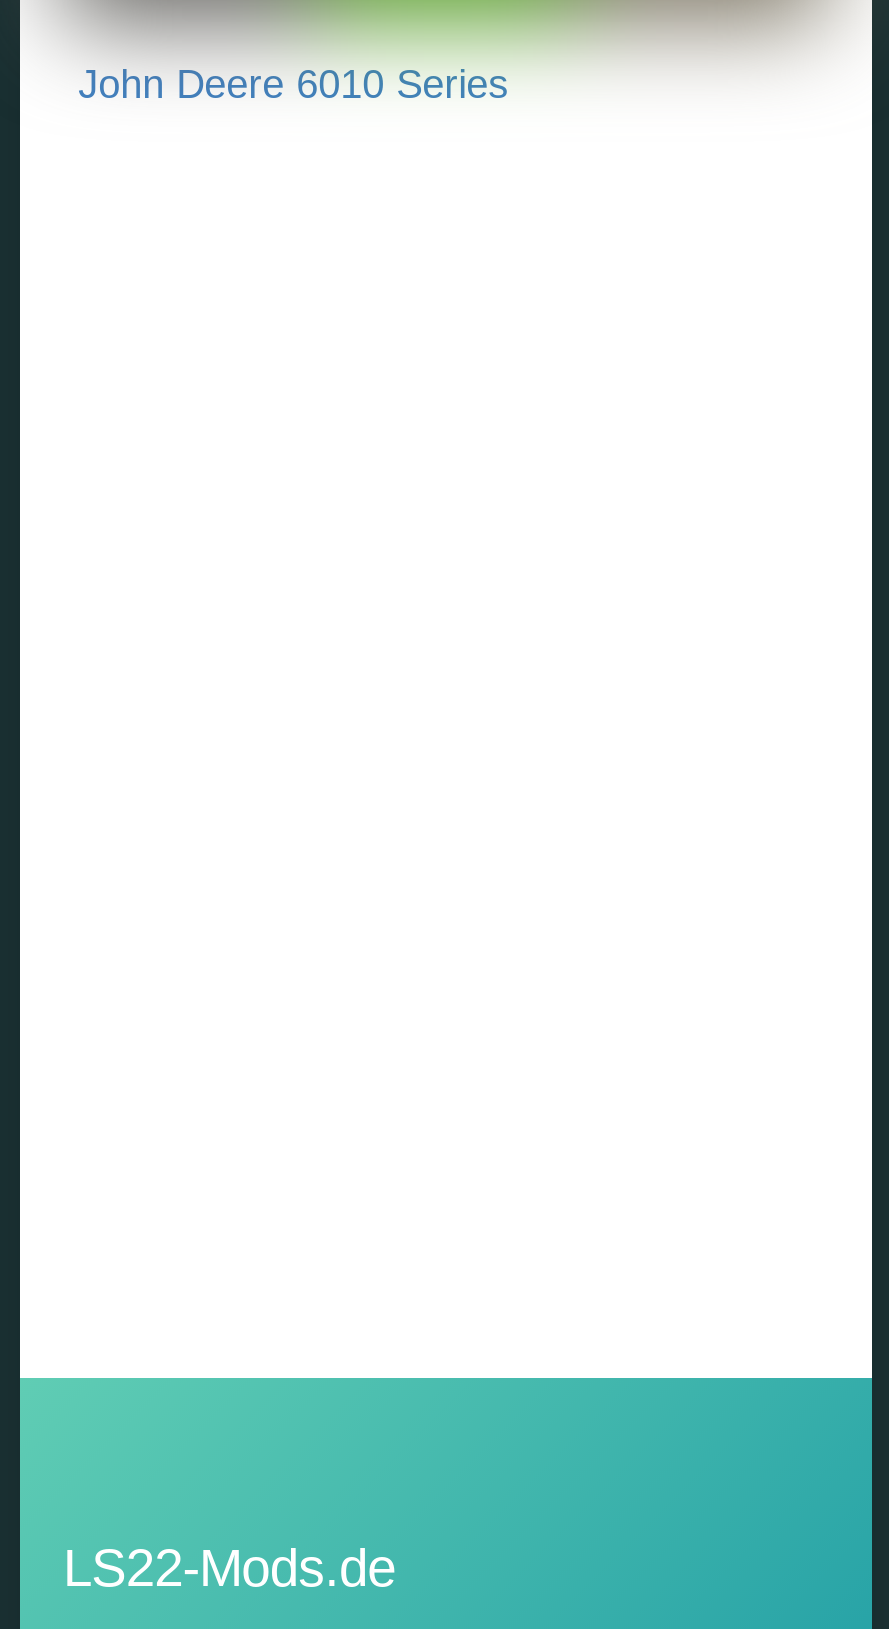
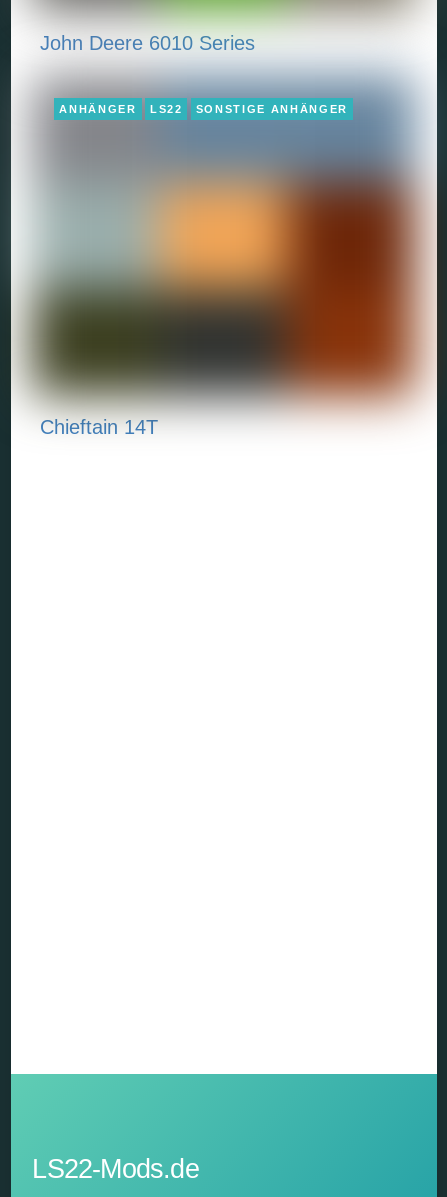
none -> [15,54,434,410] [image] | ANHÄNGER | LS22 | SONSTIGE ANHÄNGER
none -> [40,416,158,438] Chieftain 14T

